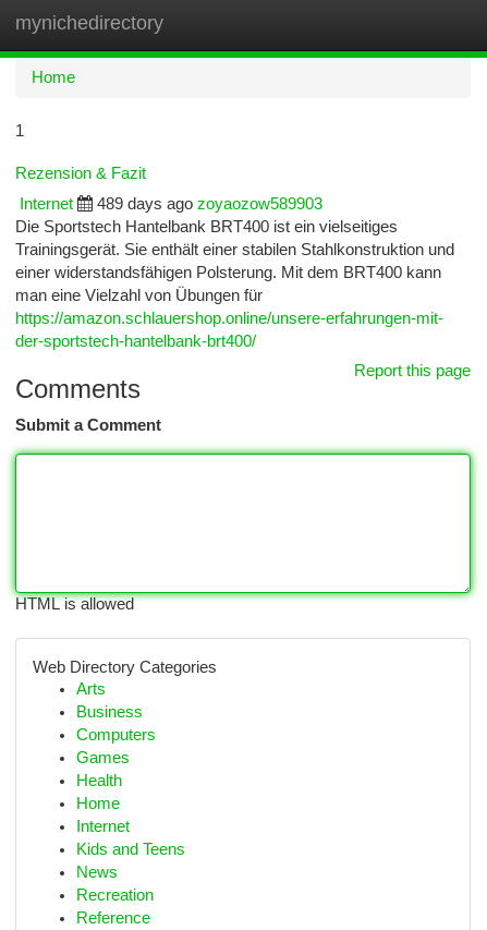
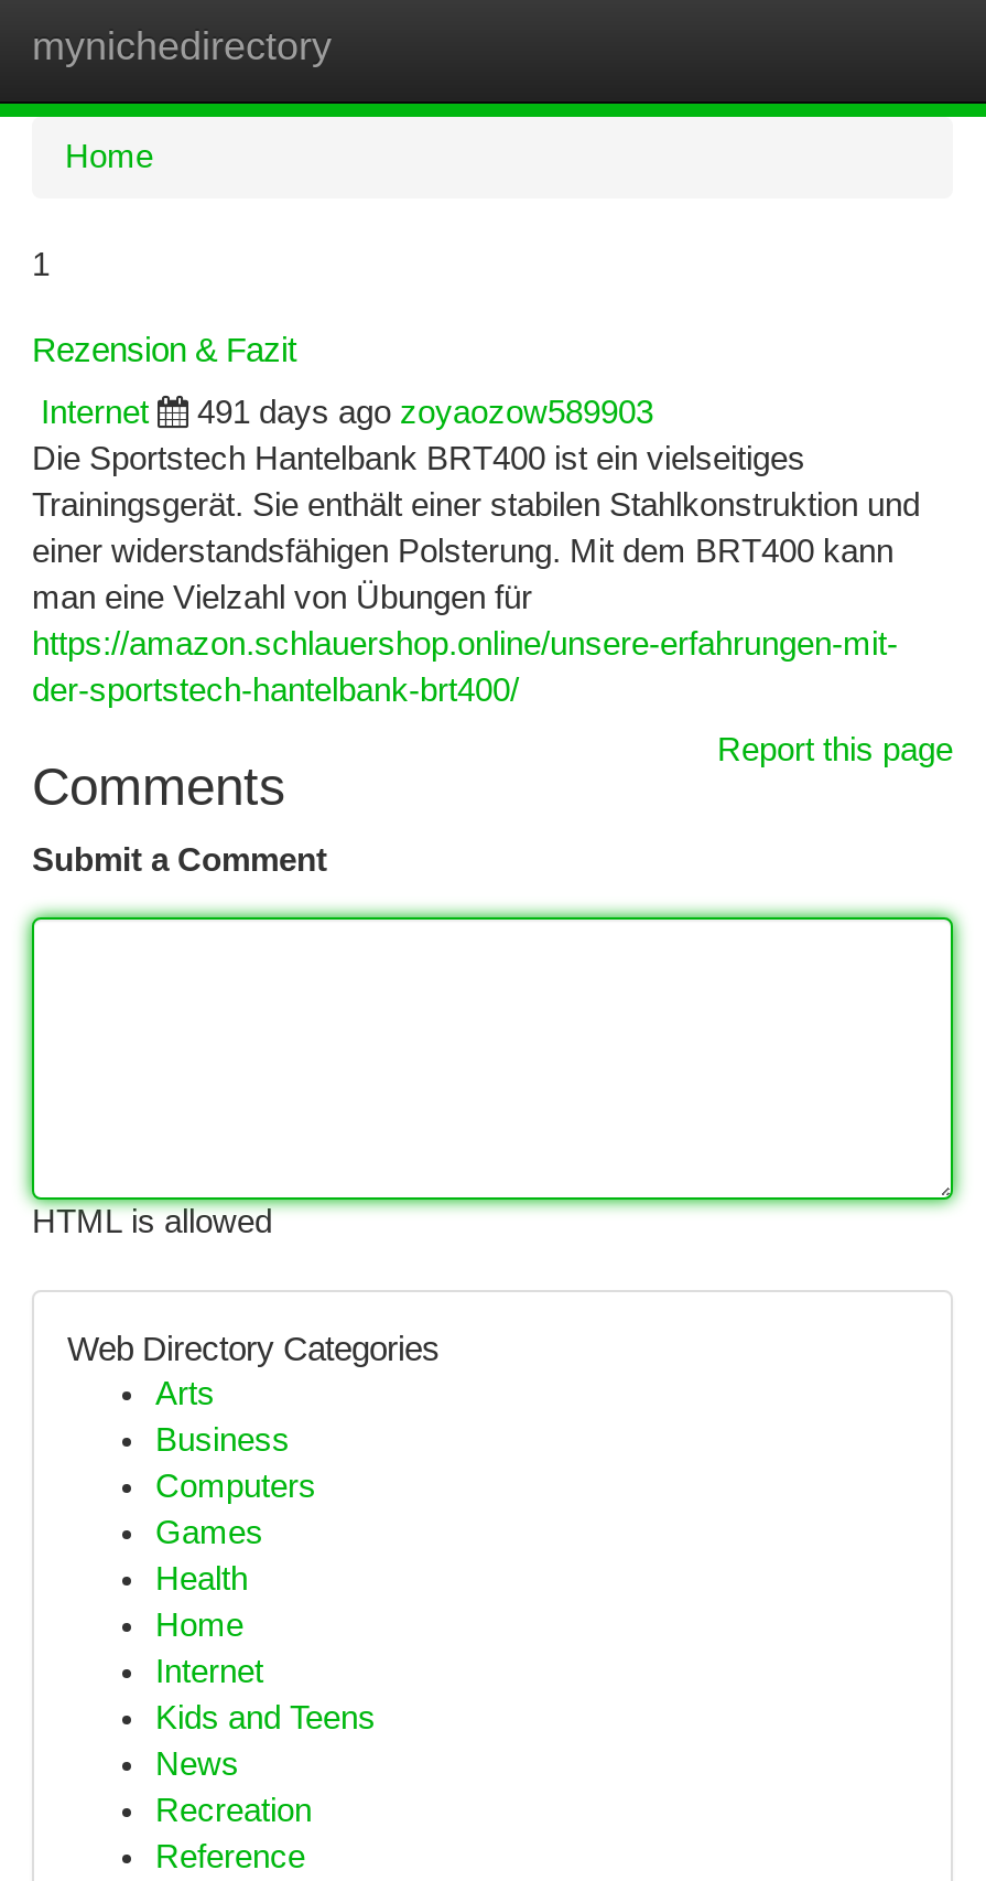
[97,195,322,213] 489 days ago zoyaozow589903 -> [197,395,653,430] 491 days ago zoyaozow589903

